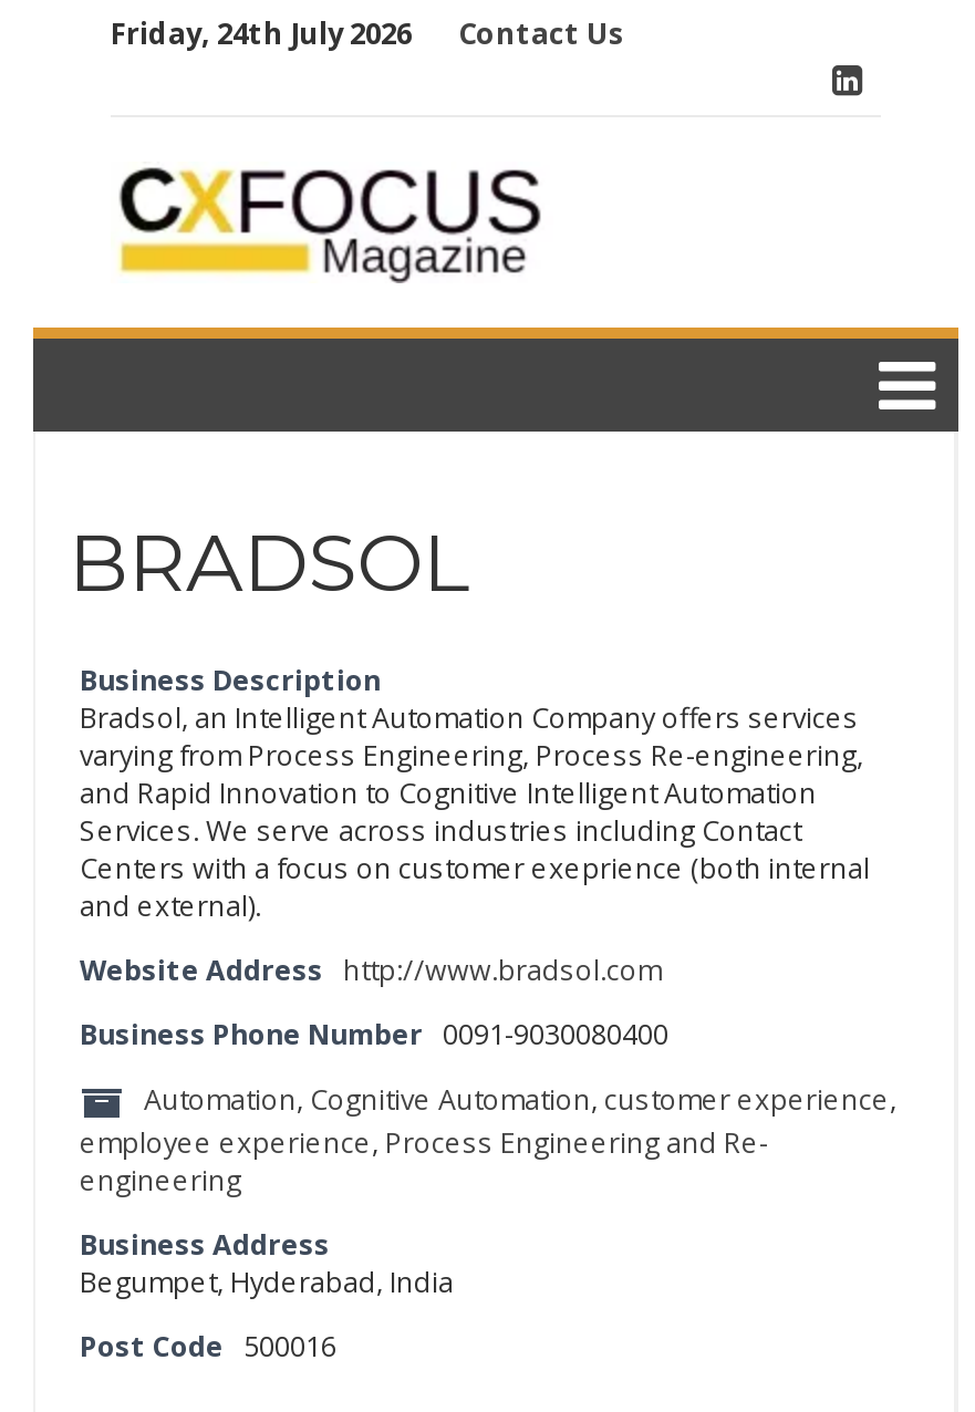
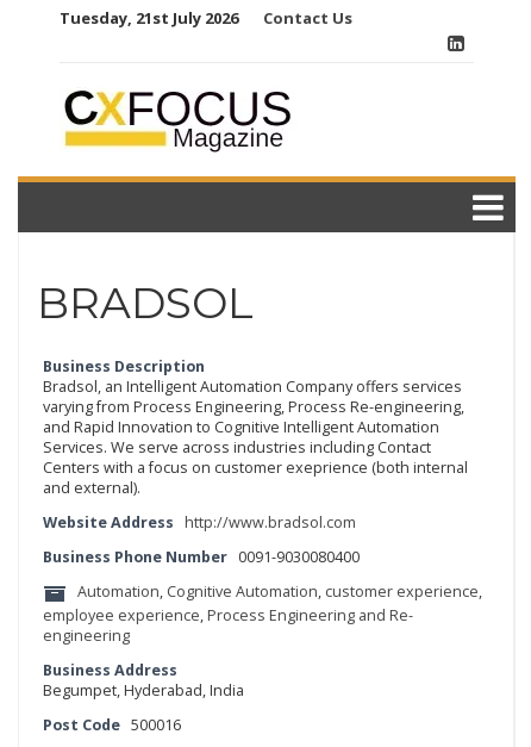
[111,13,412,53] Friday, 24th July 2026 -> [60,7,238,29] Tuesday, 21st July 2026

